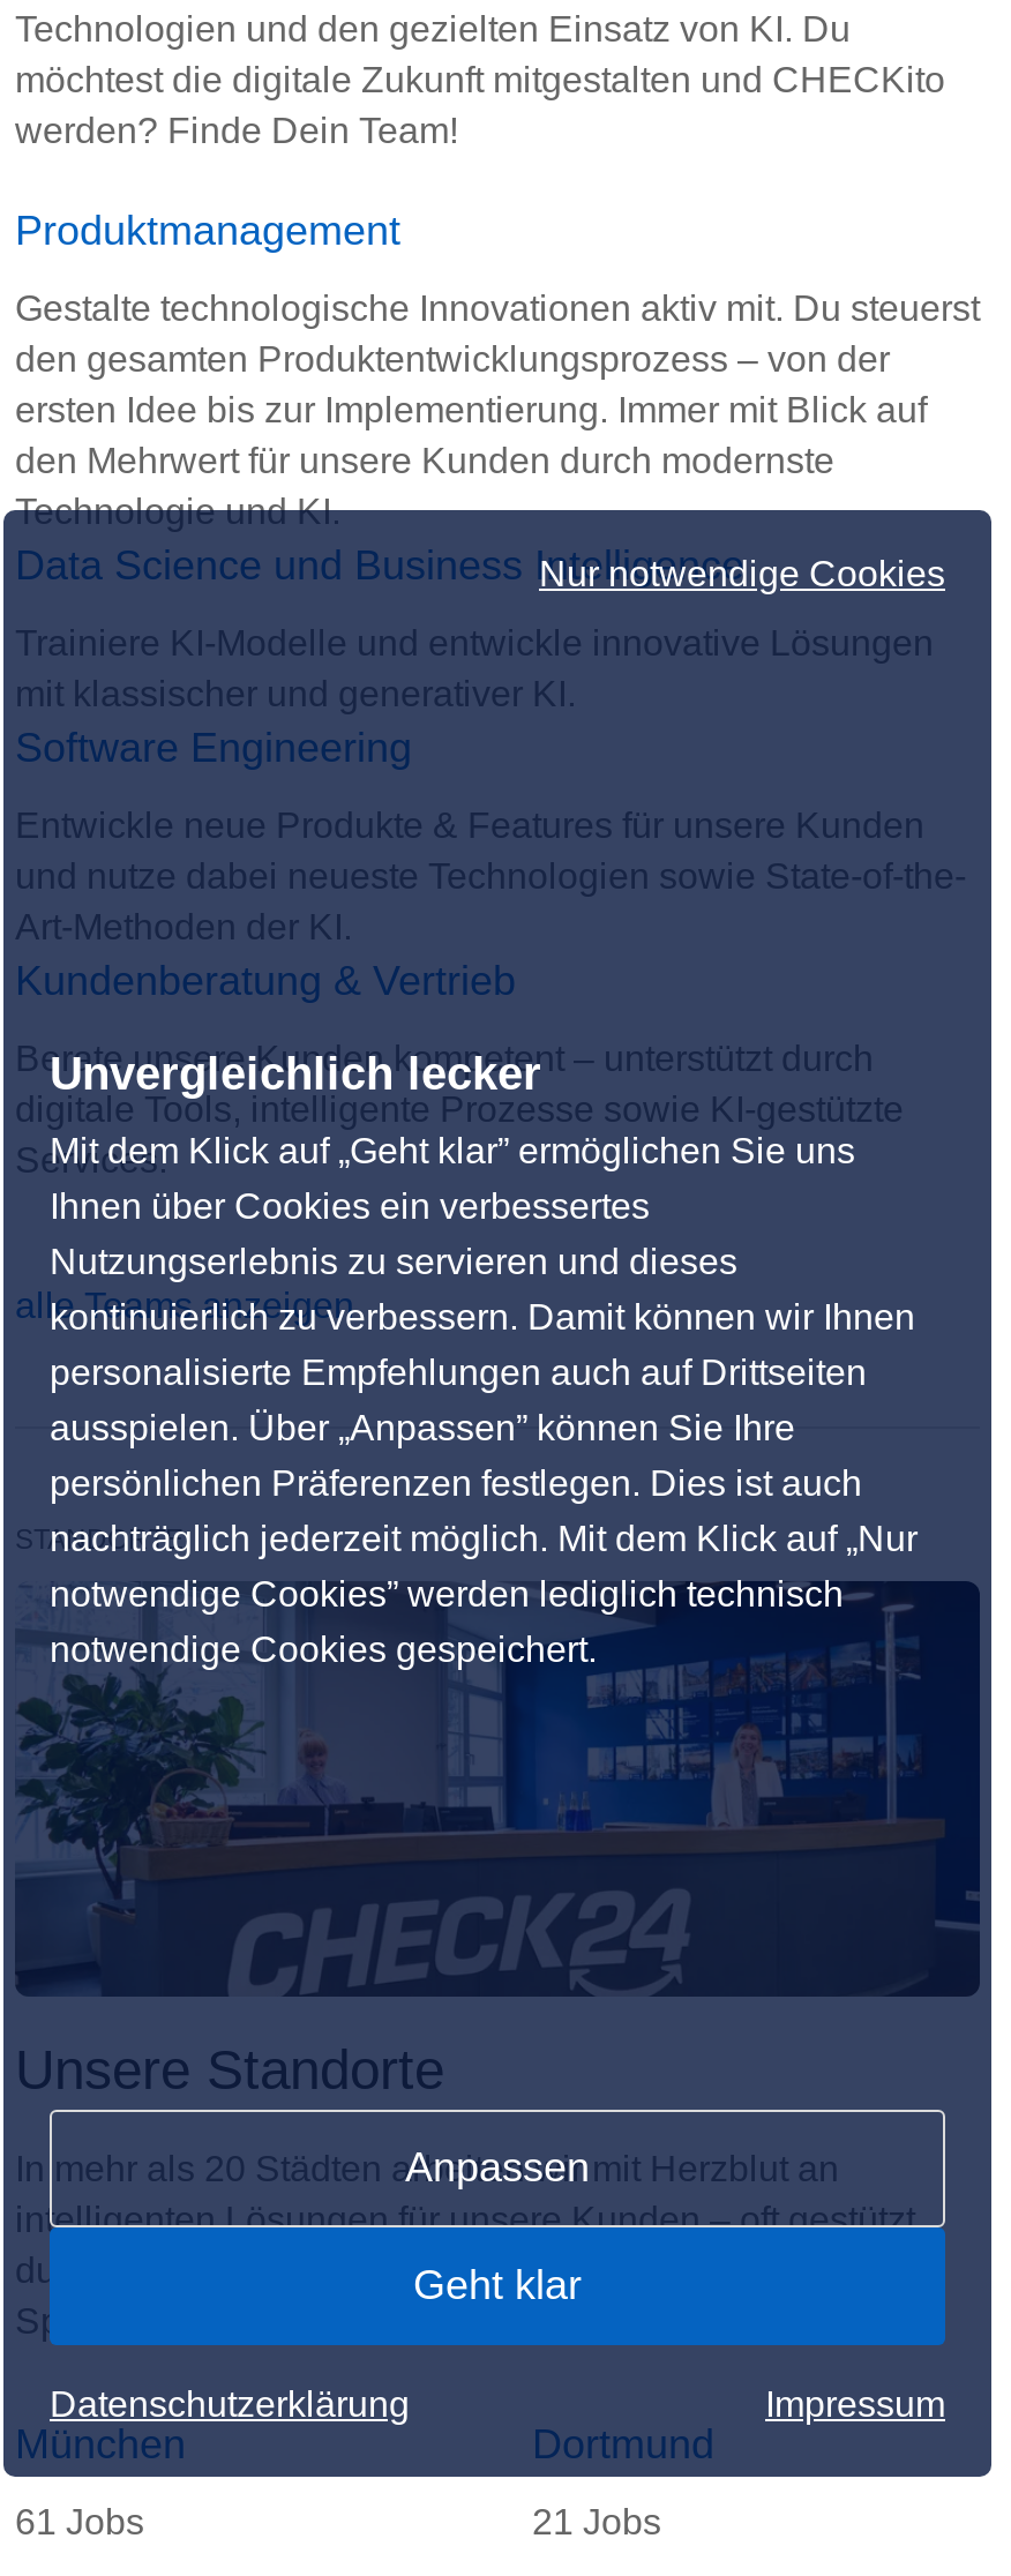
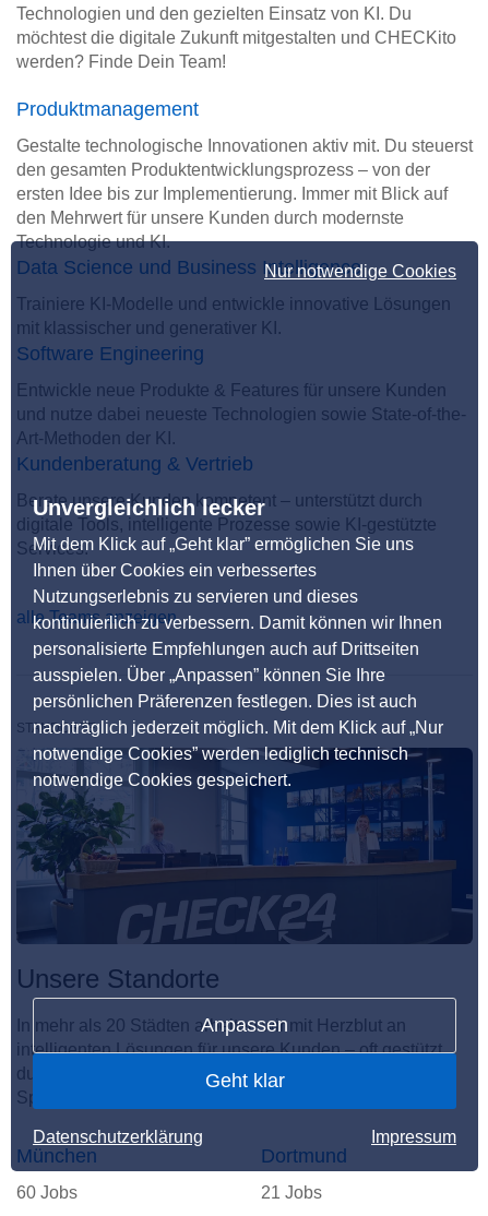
[15,2502,144,2541] 61 Jobs -> [16,1183,78,1202] 60 Jobs

